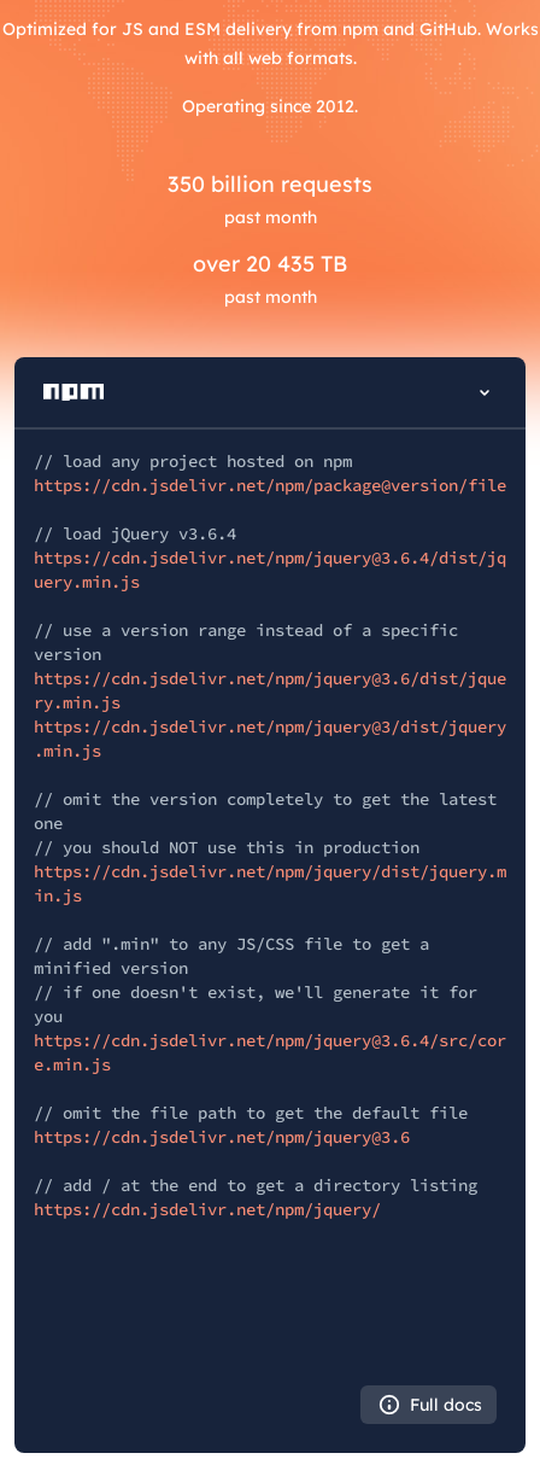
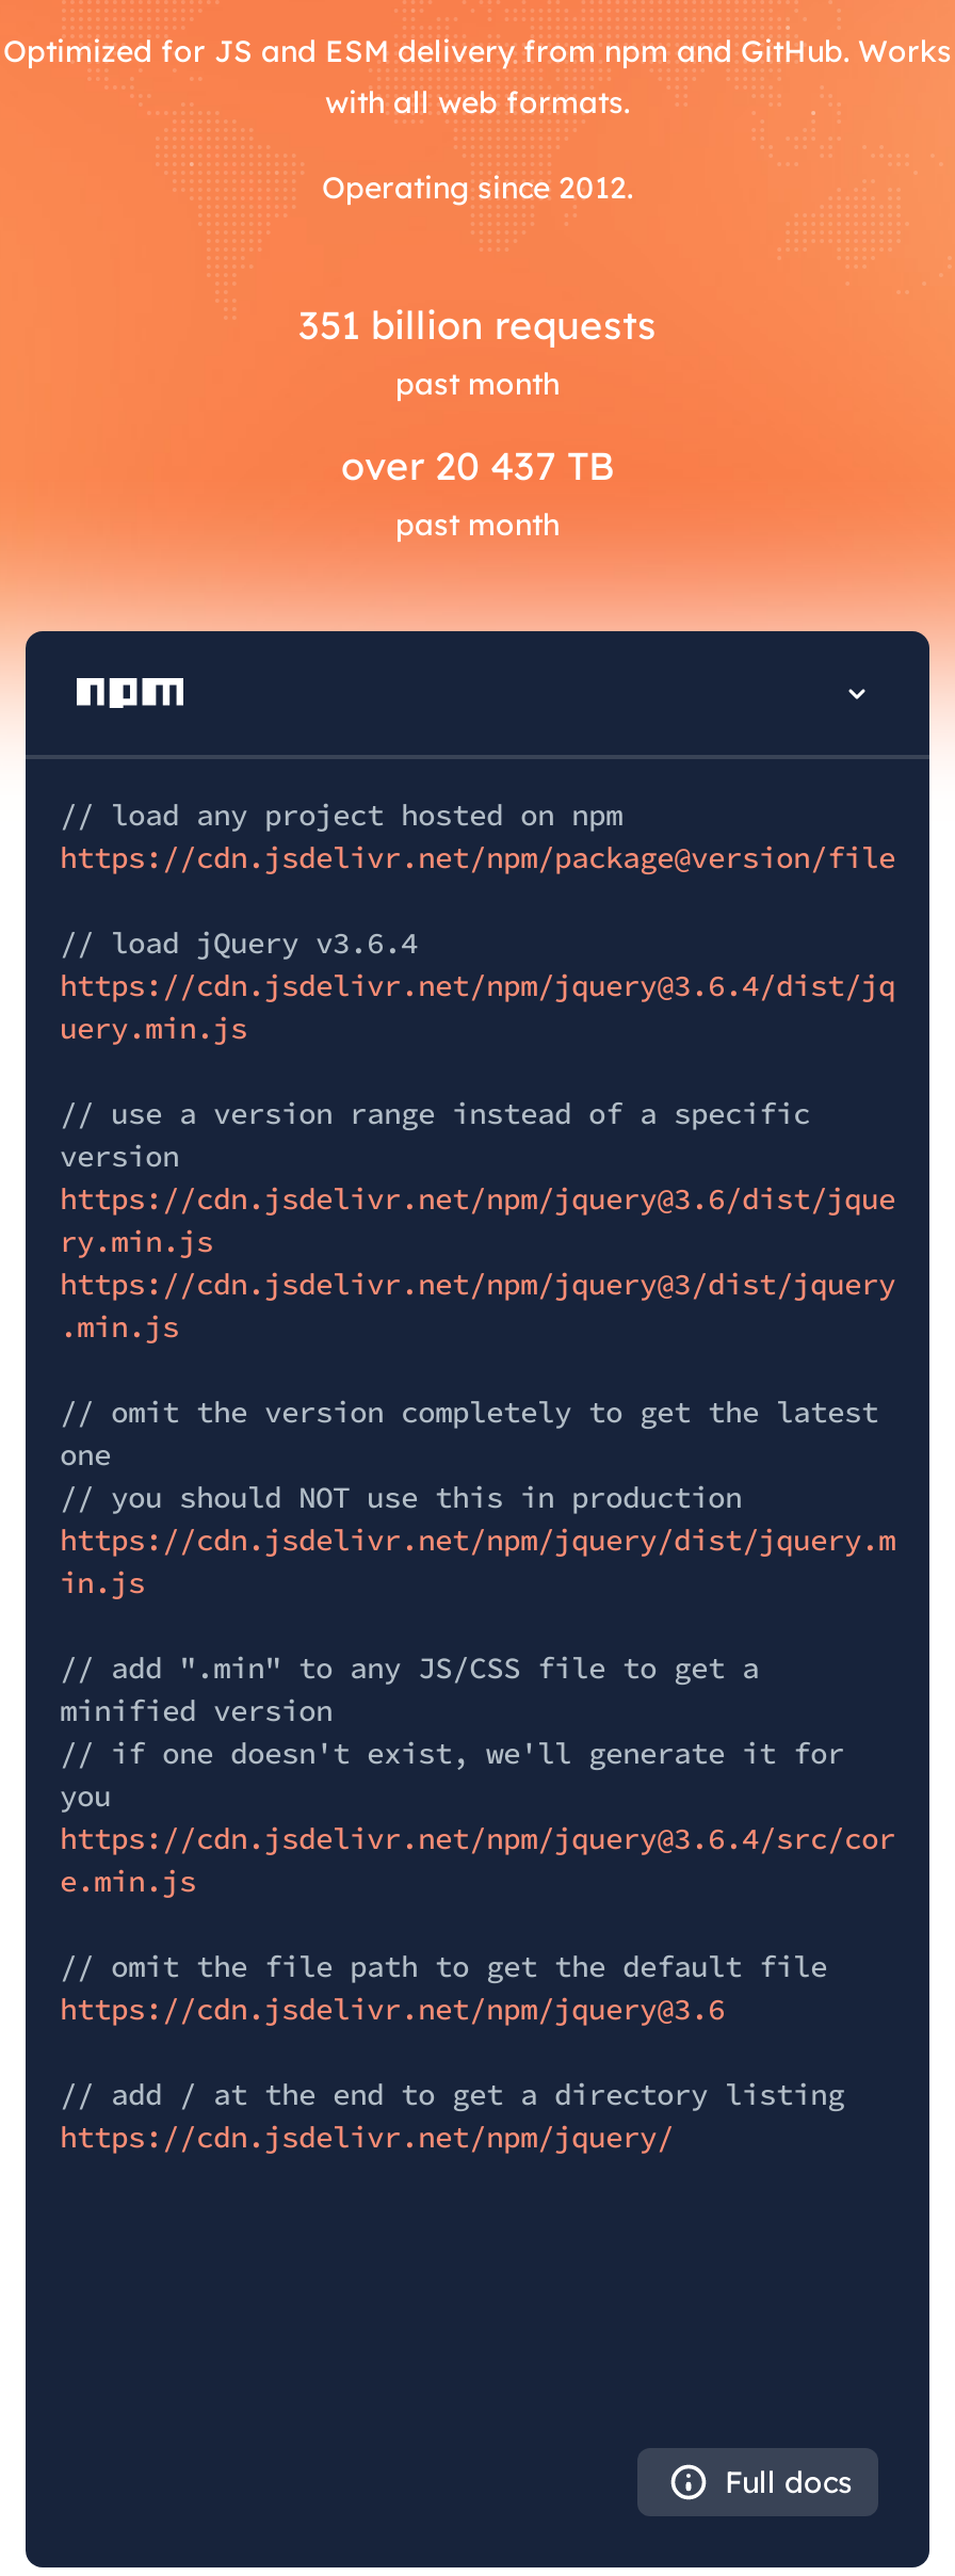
[168,170,372,198] 350 billion requests -> [298,301,657,350] 351 billion requests
[193,250,347,278] over 20 435 TB -> [341,441,614,490] over 20 437 TB

